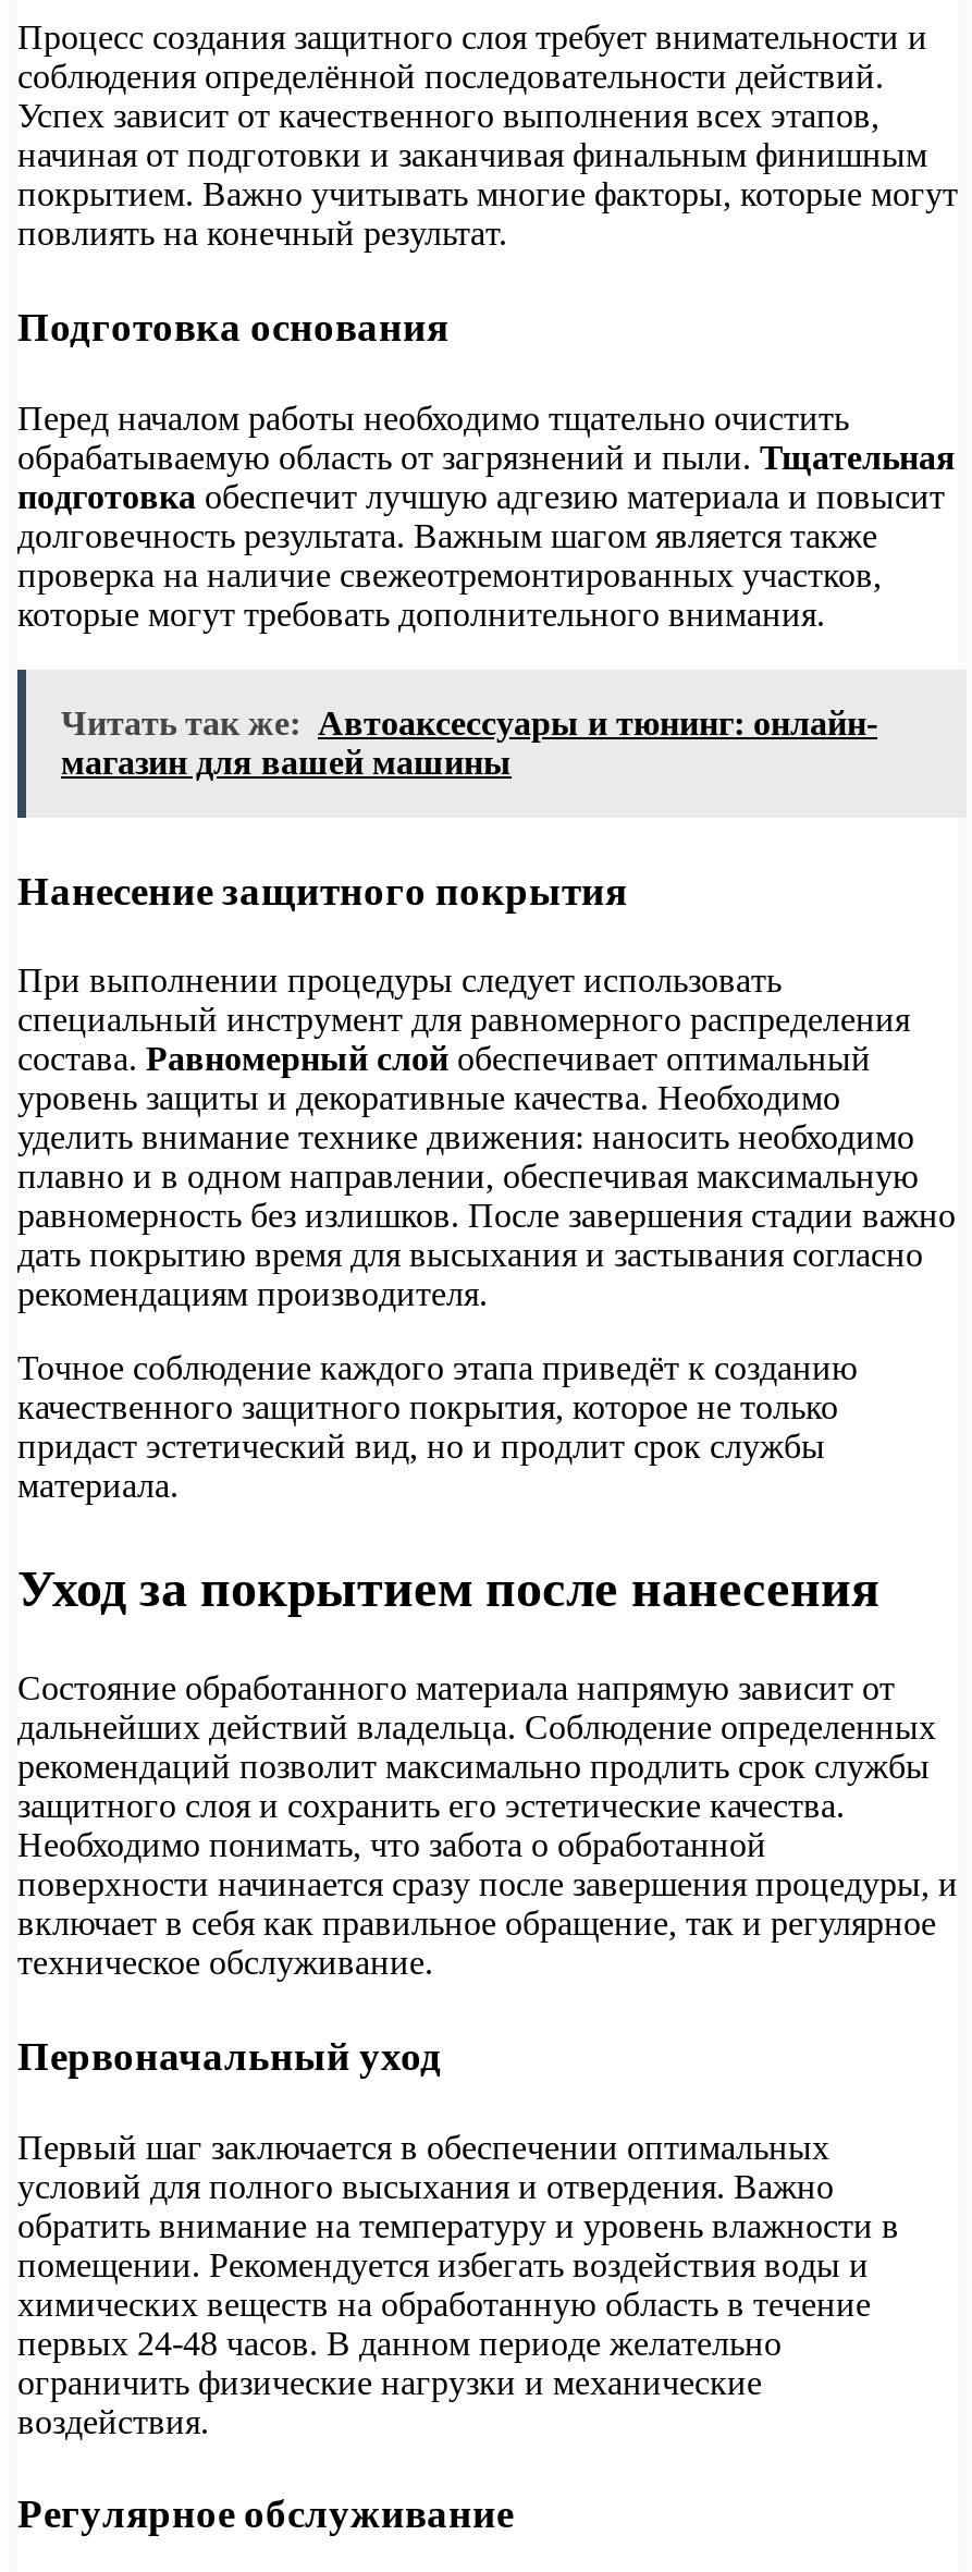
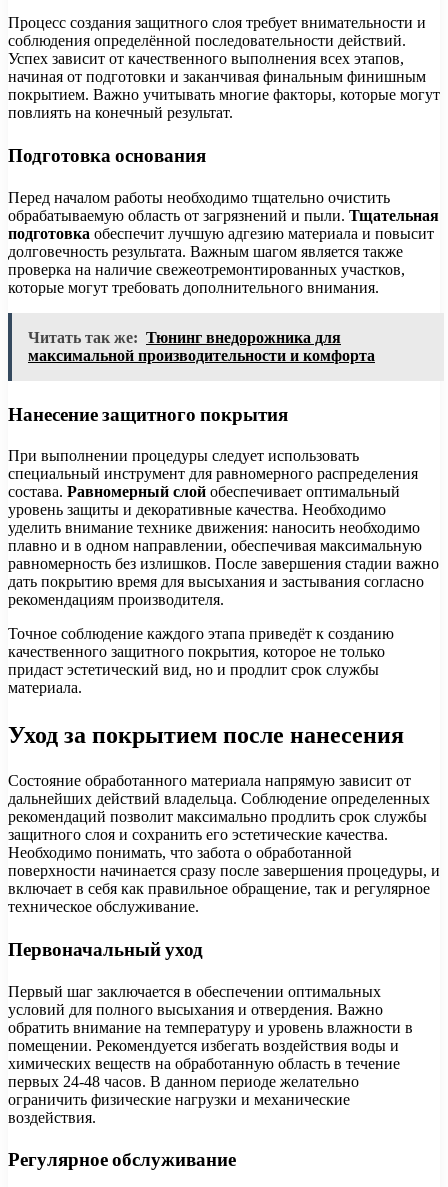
[61,704,877,781] Читать так же: Автоаксессуары и тюнинг: онлайн- | магазин для вашей машины -> [28,329,375,364] Читать так же: Тюнинг внедорожника для | максимальной производительности и комфорта

